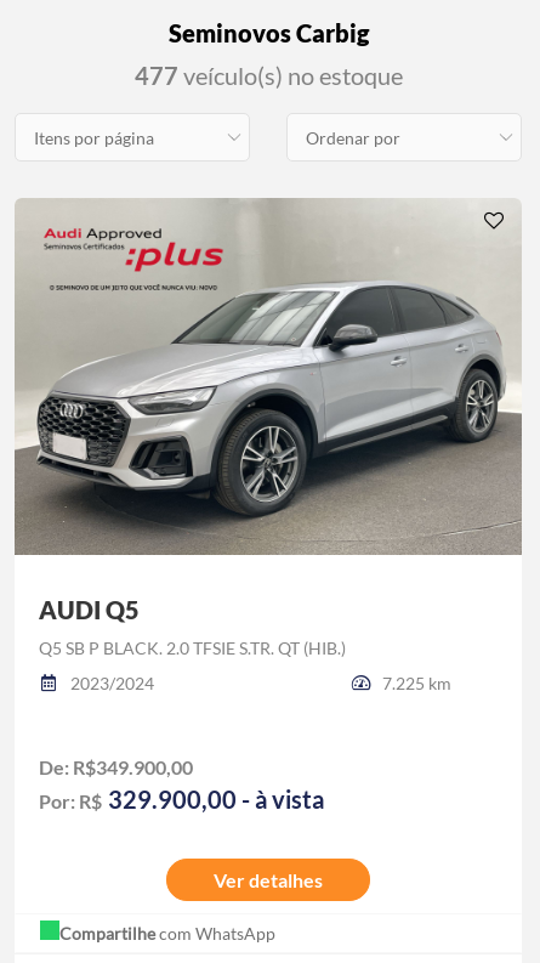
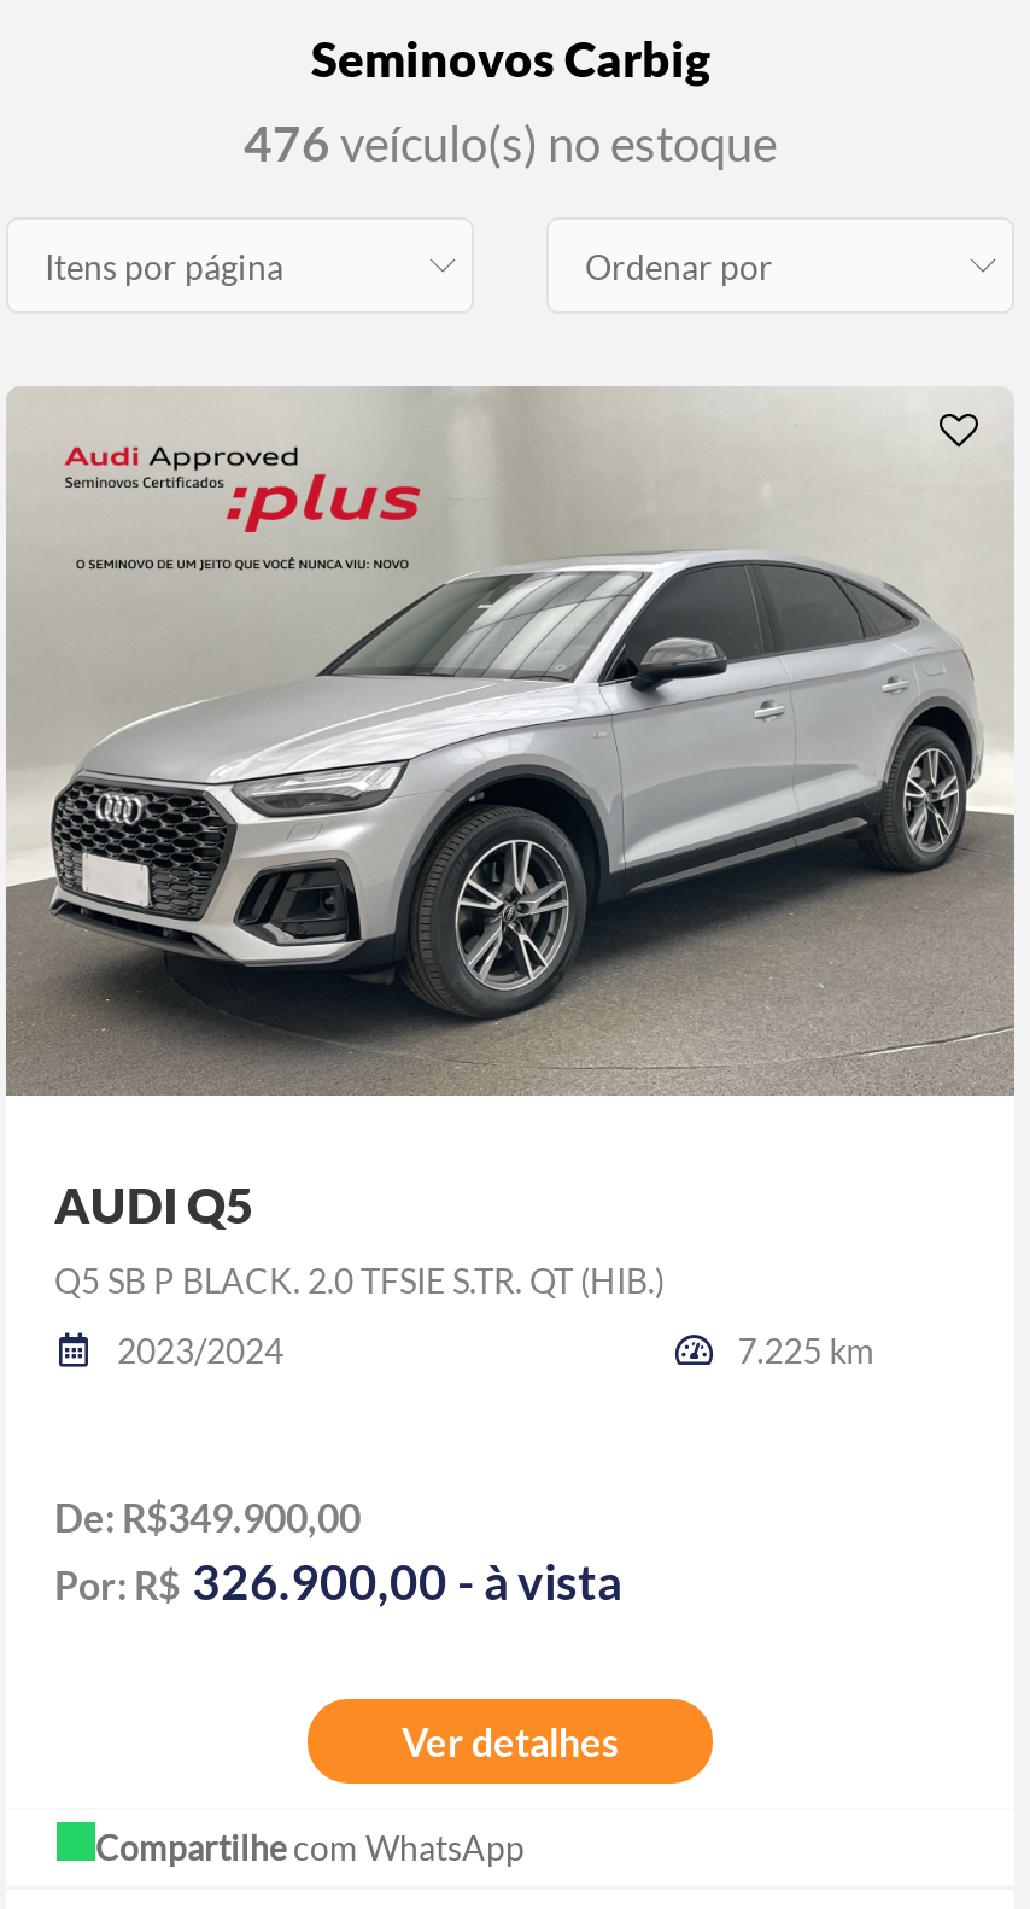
[134,61,402,90] 477 veículo(s) no estoque -> [244,113,777,171] 476 veículo(s) no estoque
[39,784,324,813] Por: R$ 329.900,00 - à vista -> [54,1551,621,1609] Por: R$ 326.900,00 - à vista

